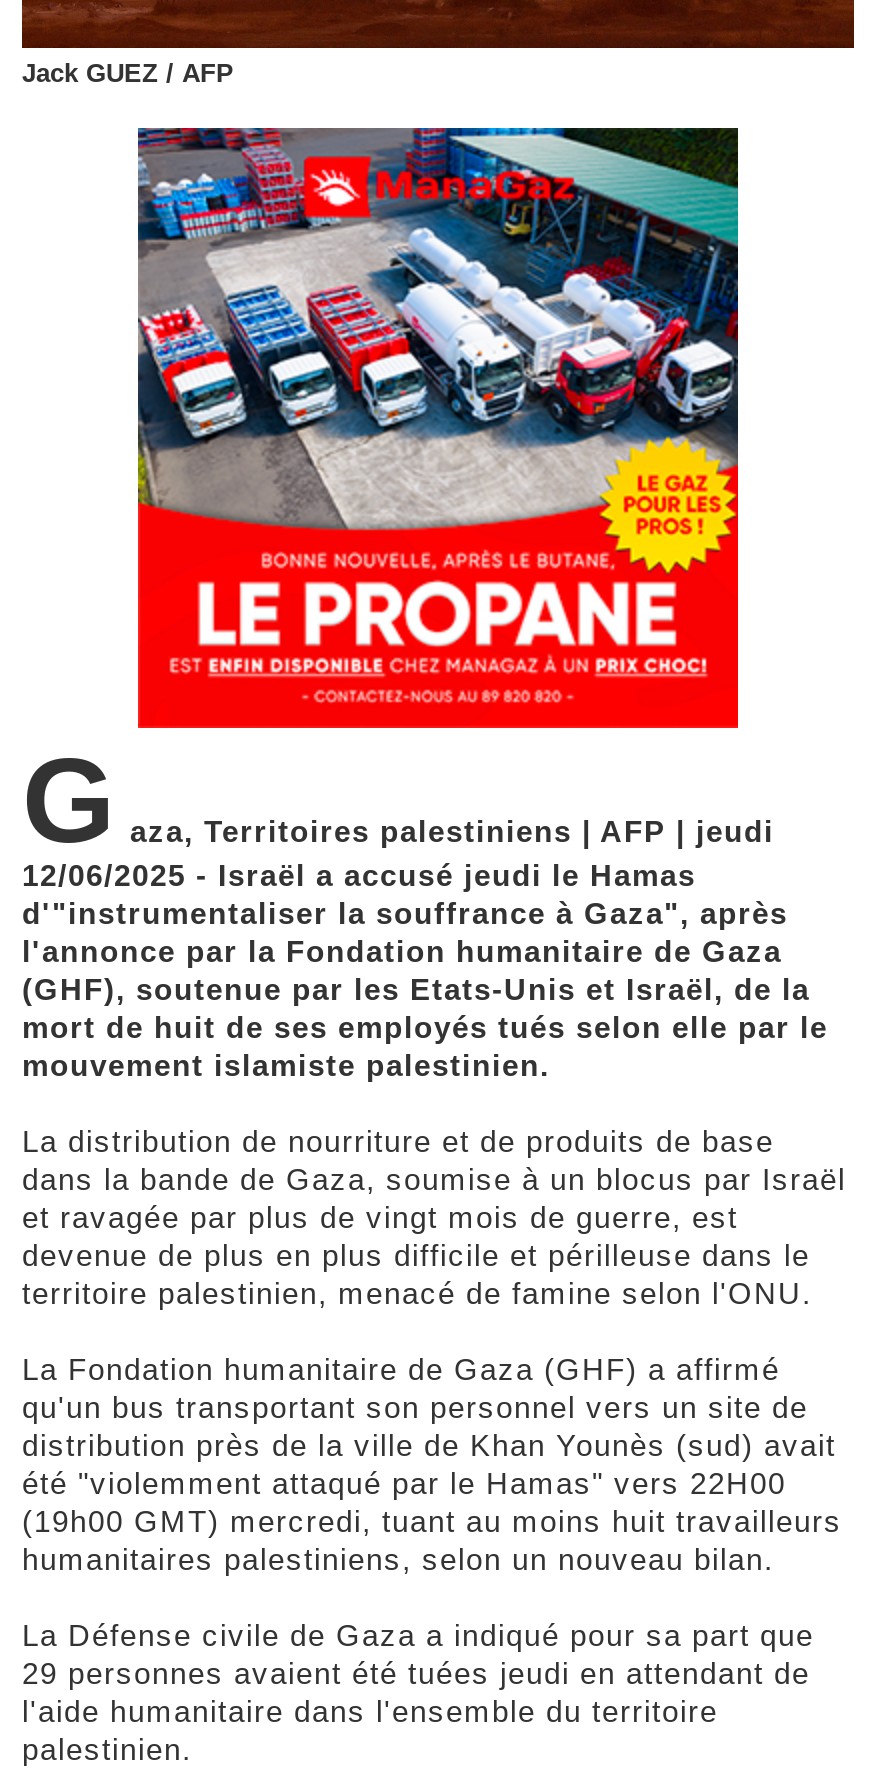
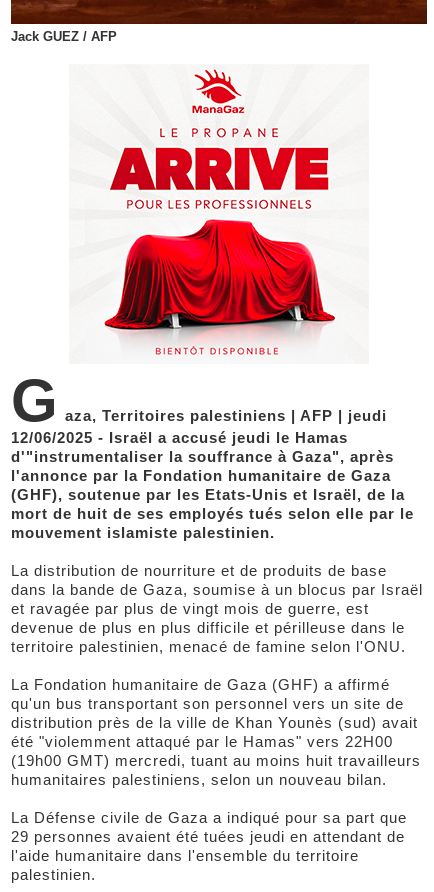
[136,126,740,728] [image] -> [69,64,369,364] [image]

